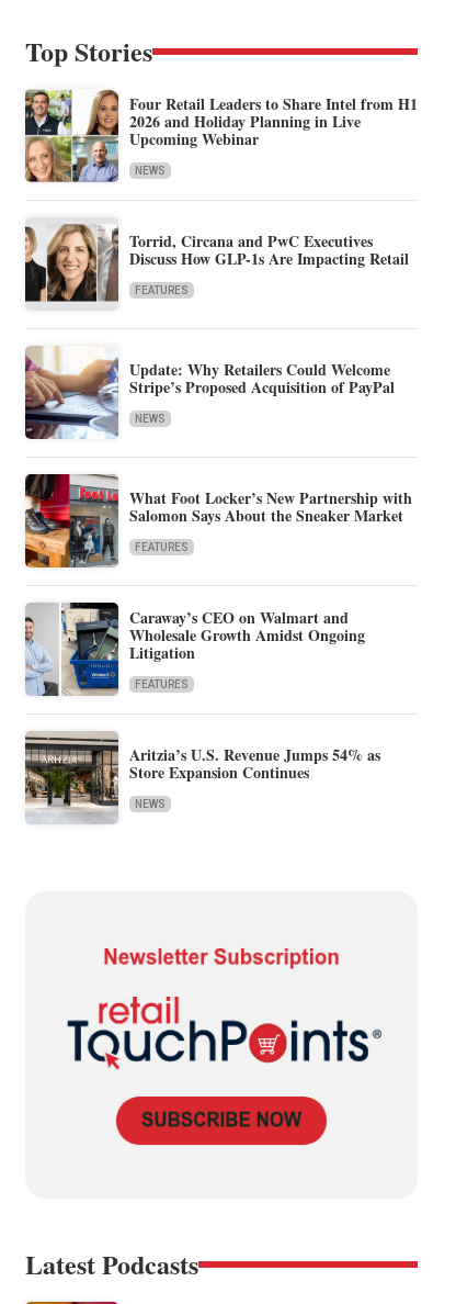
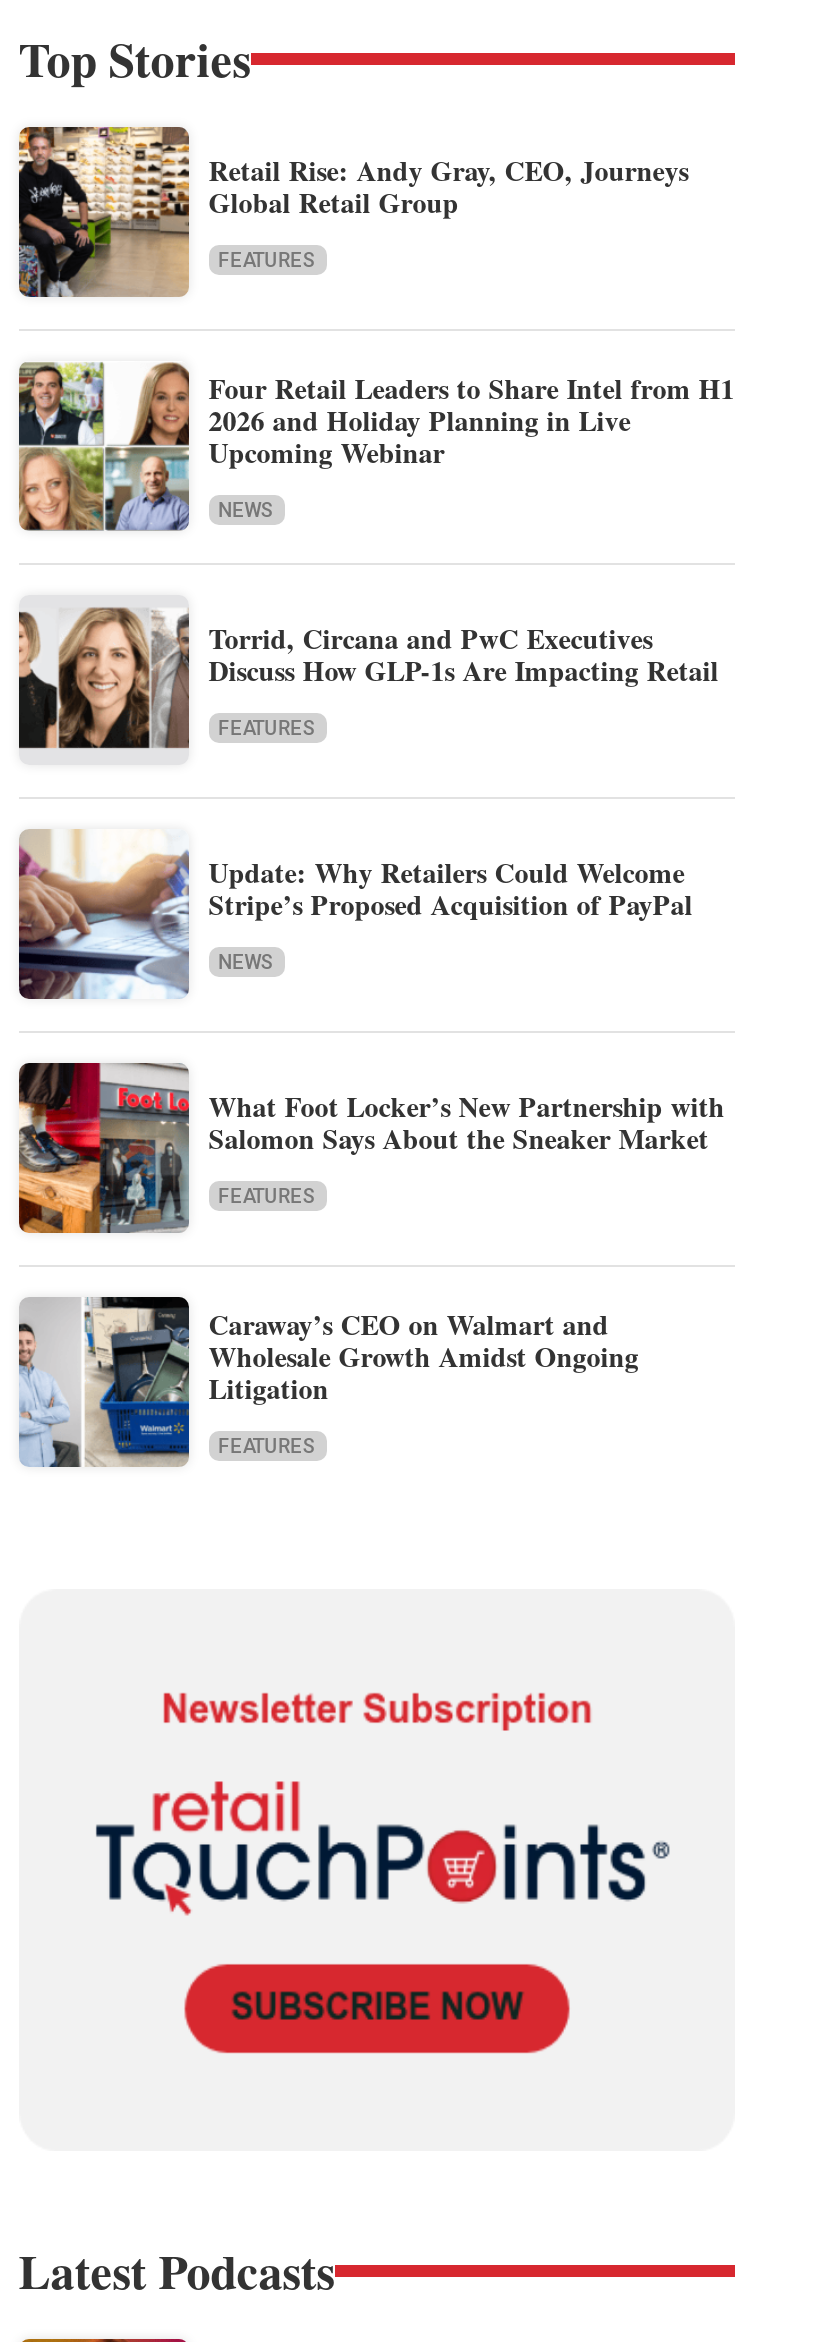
none -> [17,125,689,299] [image] | Retail Rise: Andy Gray, CEO, Journeys | Global Retail Group | FEATURES
moved [23,88,417,691] -> [15,359,735,1457]: [image] | Four Retail Leaders to Share Intel from H1 | 2026 and Holiday Planning in Live | ... | Litigation | FEATURES
[24,731,380,823] [image] | Aritzia’s U.S. Revenue Jumps 54% as | Store Expansion Continues | NEWS -> none

